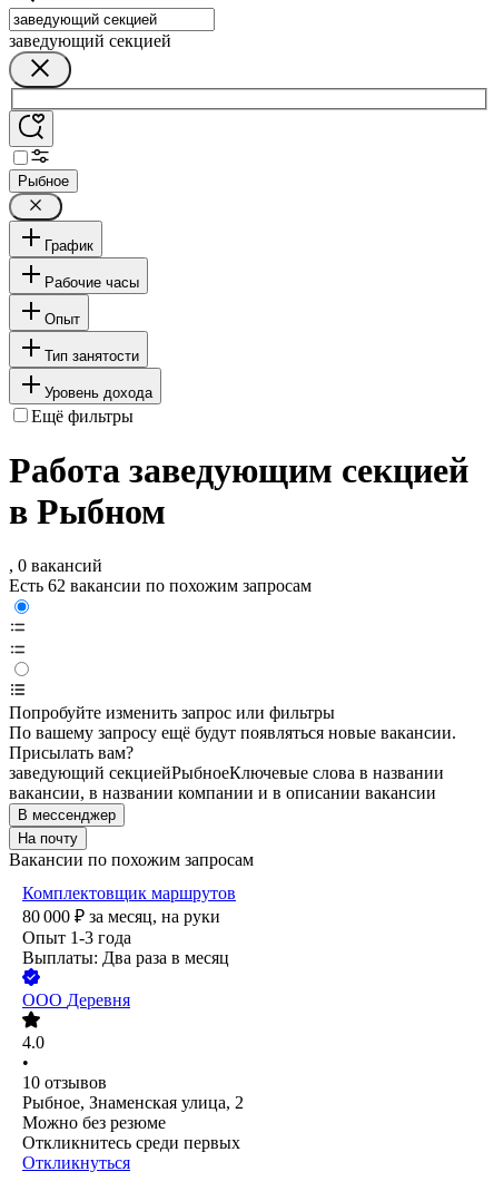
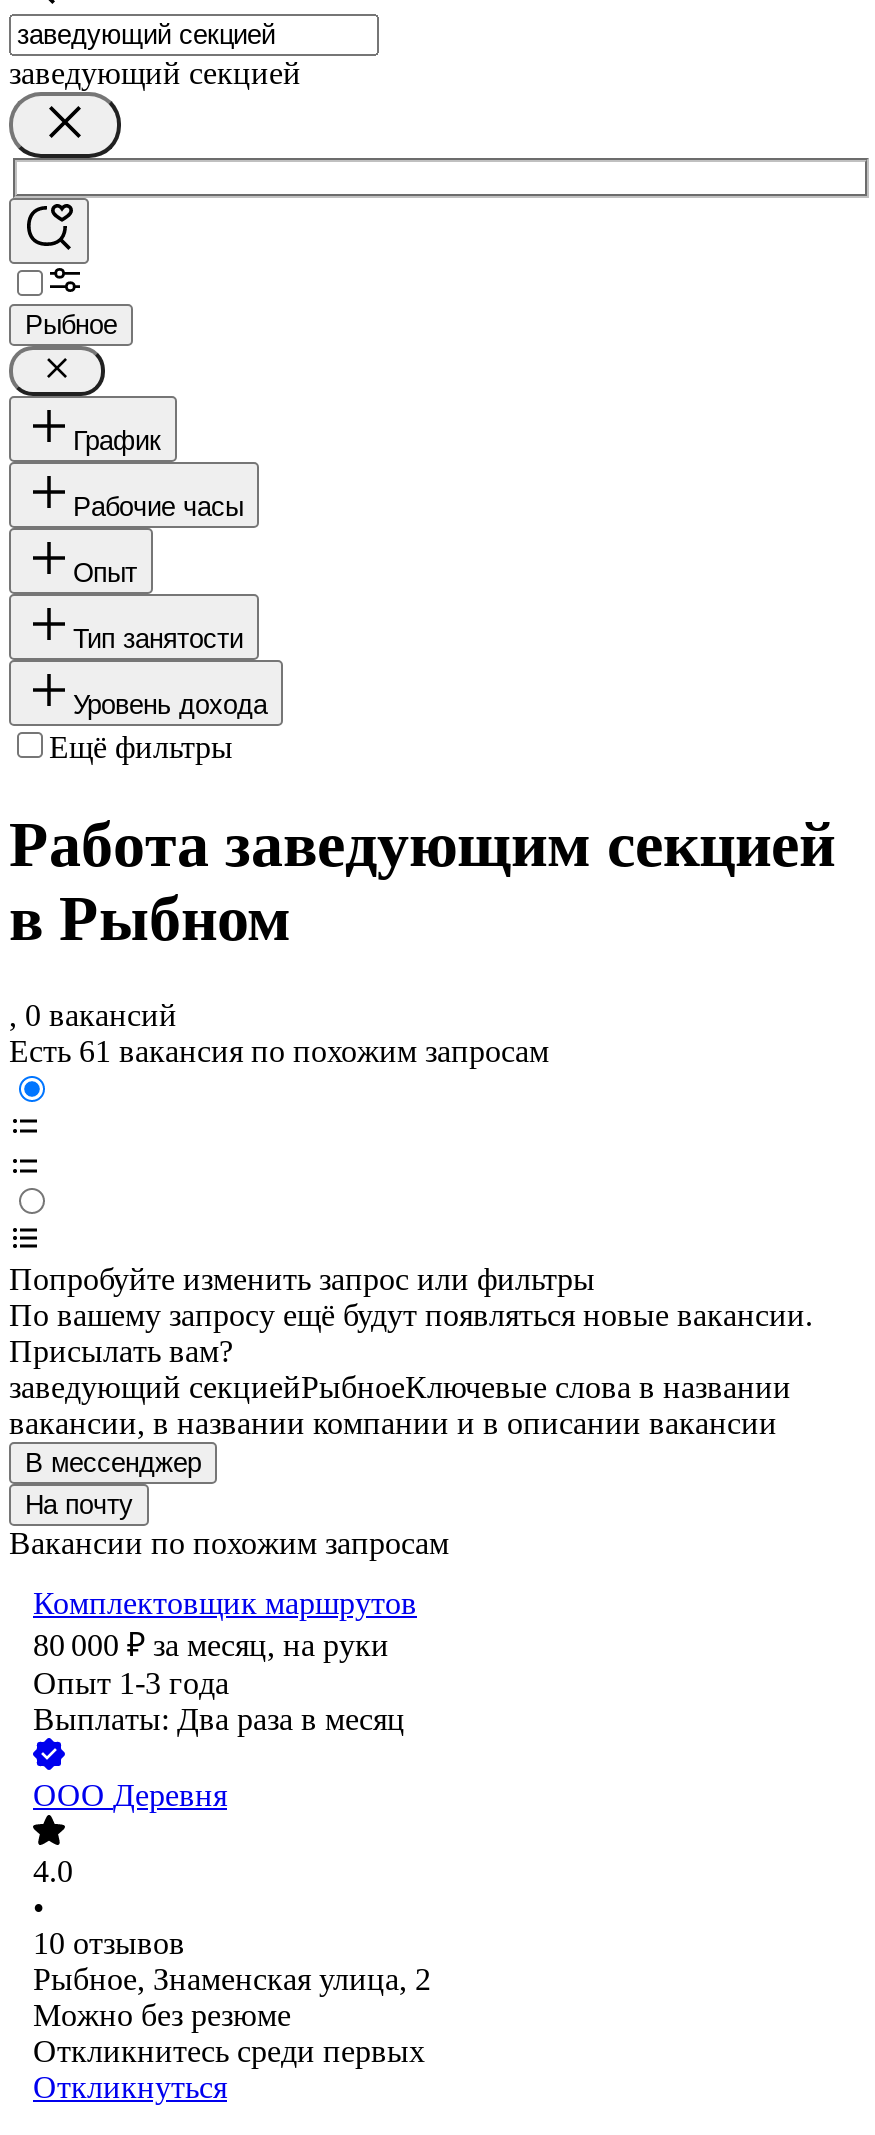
[9,577,312,595] Есть 62 вакансии по похожим запросам -> [9,1035,549,1069] Есть 61 вакансия по похожим запросам

